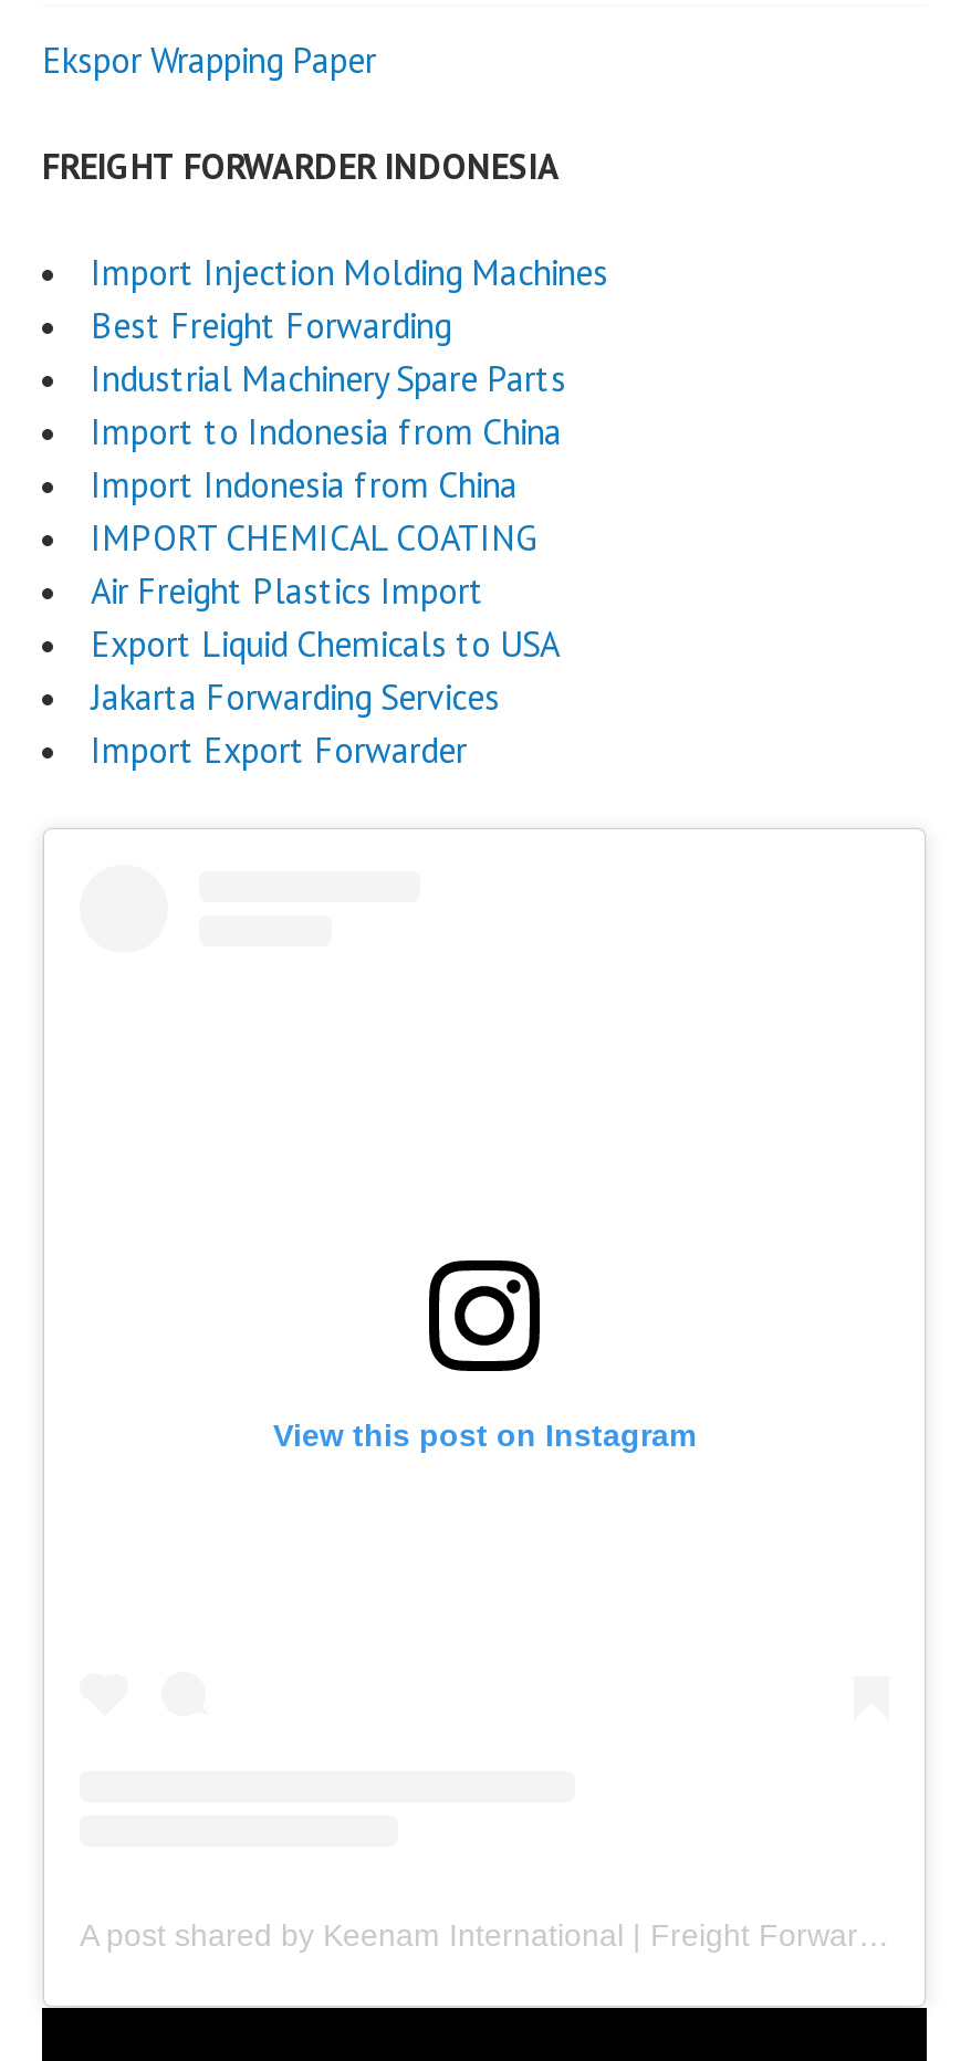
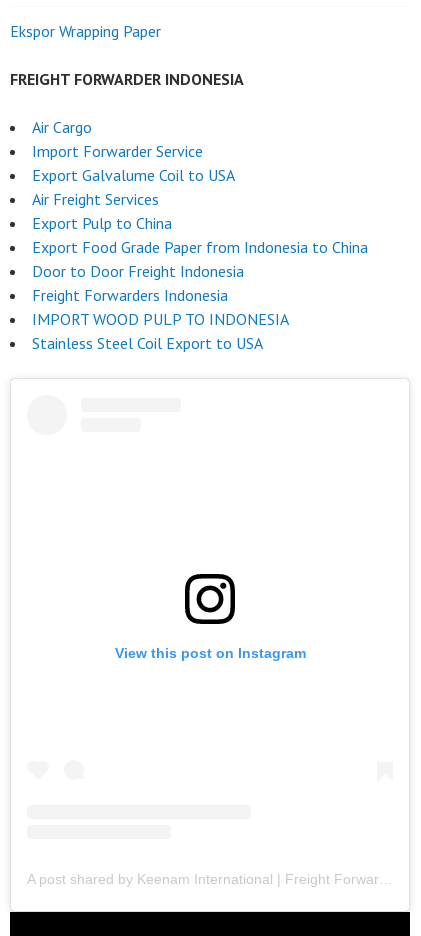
[91,250,608,772] Import Injection Molding Machines | Best Freight Forwarding | Industrial Machinery Spare Parts | Import to Indonesia from China | Import Indonesia from China | IMPORT CHEMICAL COATING | Air Freight Plastics Import | Export Liquid Chemicals to USA | Jakarta Forwarding Services | Import Export Forwarder -> [32,117,368,353] Air Cargo | Import Forwarder Service | Export Galvalume Coil to USA | Air Freight Services | Export Pulp to China | Export Food Grade Paper from Indonesia to China | Door to Door Freight Indonesia | Freight Forwarders Indonesia | IMPORT WOOD PULP TO INDONESIA | Stainless Steel Coil Export to USA

